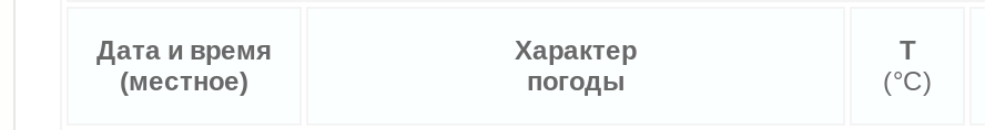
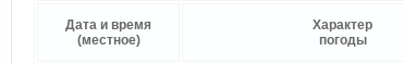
[883,35,932,97] Т | (°C) -> none

